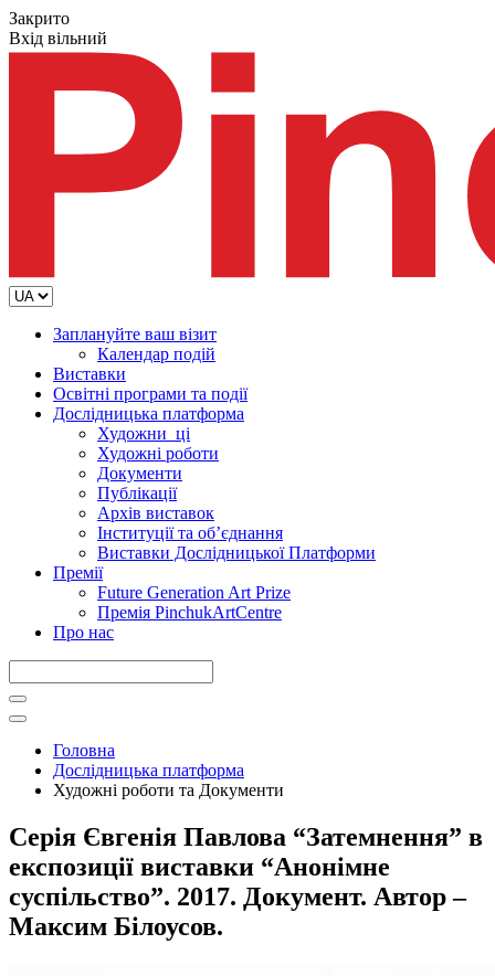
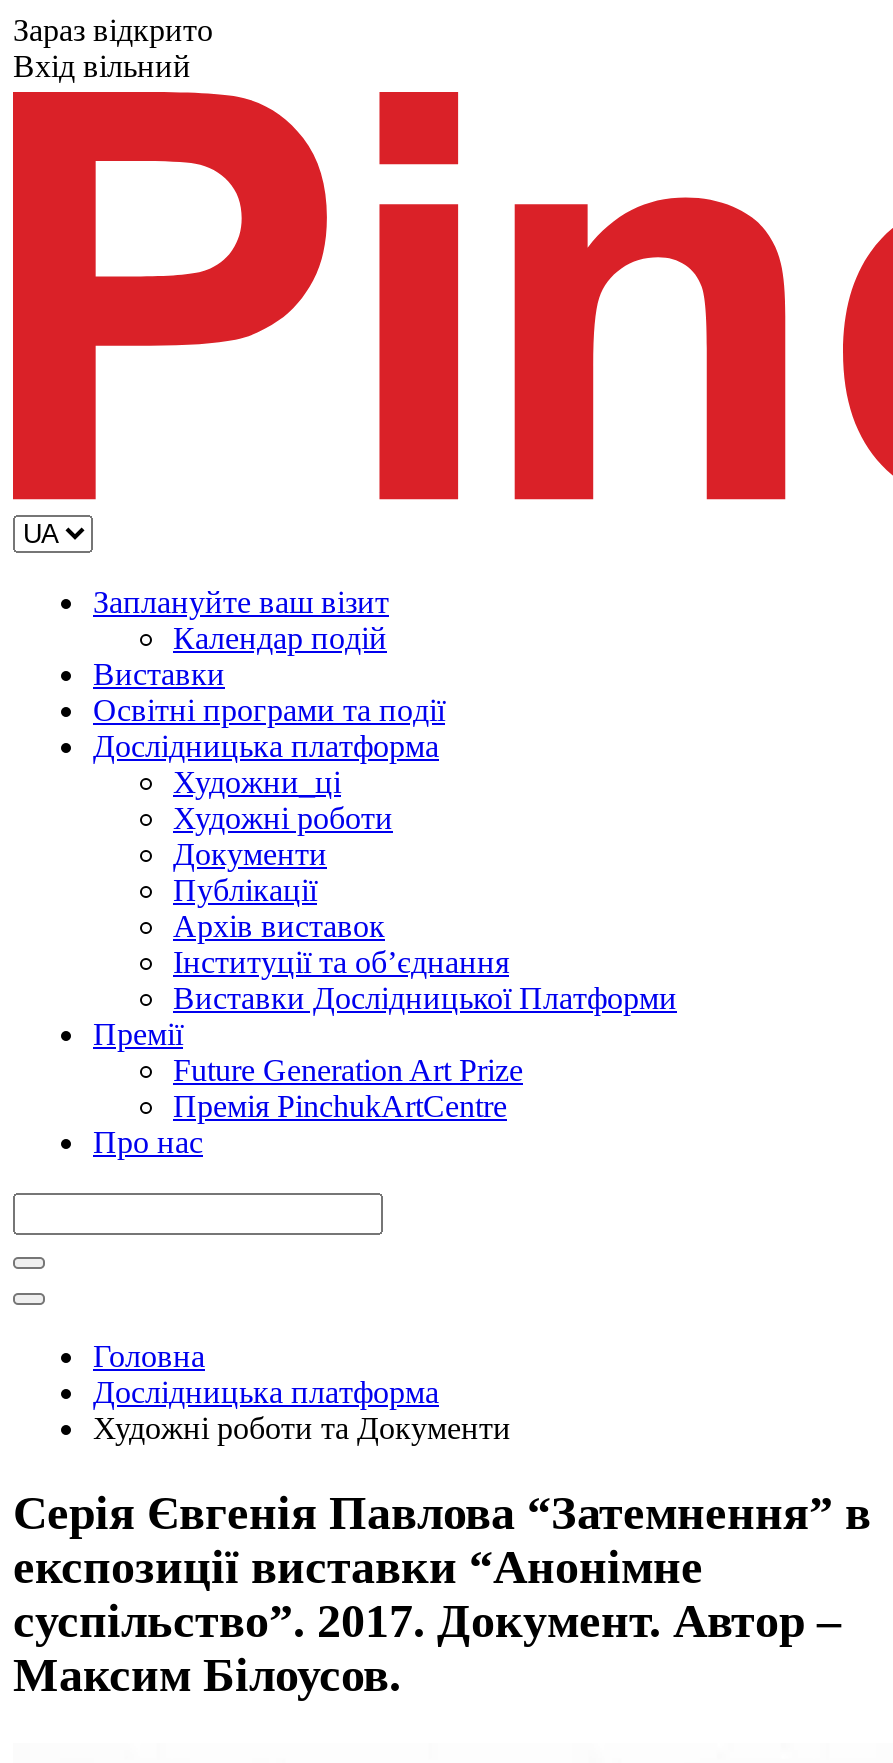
[9,9,70,28] Закрито -> [13,13,213,47] Зараз відкрито

